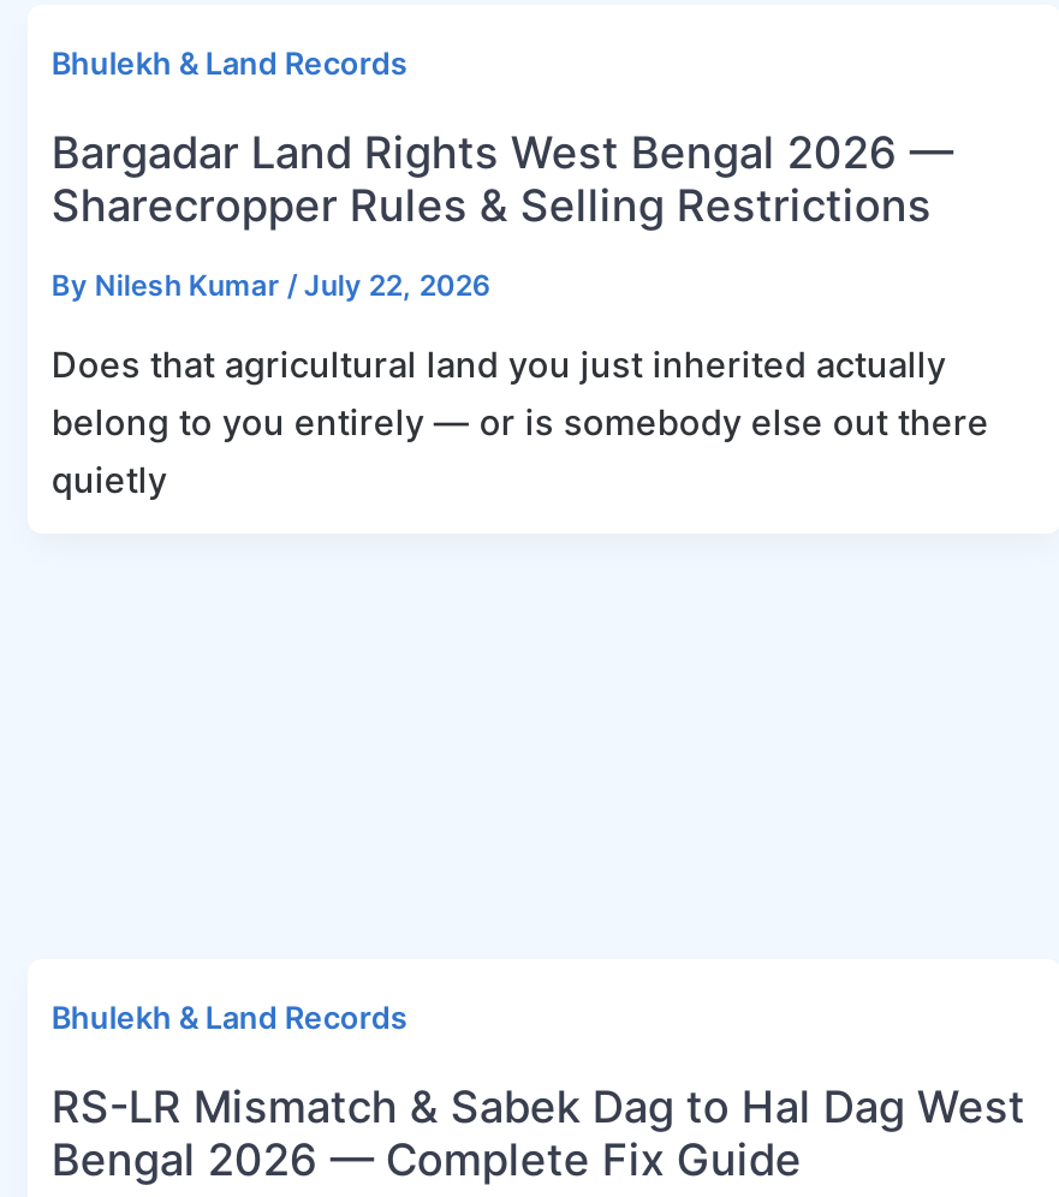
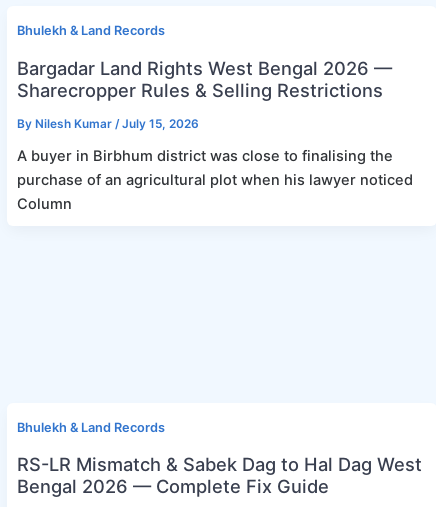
[51,269,491,303] By Nilesh Kumar / July 22, 2026 -> [17,116,199,130] By Nilesh Kumar / July 15, 2026
[51,343,989,502] Does that agricultural land you just inherited actually | belong to you entirely — or is somebody else out there | quietly -> [17,147,413,213] A buyer in Birbhum district was close to finalising the | purchase of an agricultural plot when his lawyer noticed | Column

